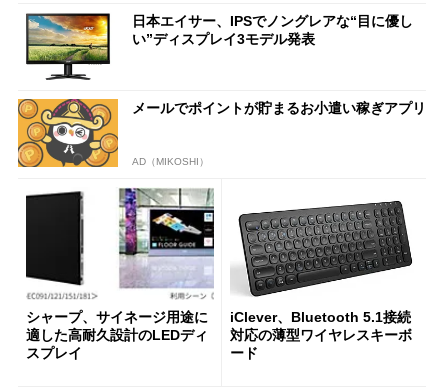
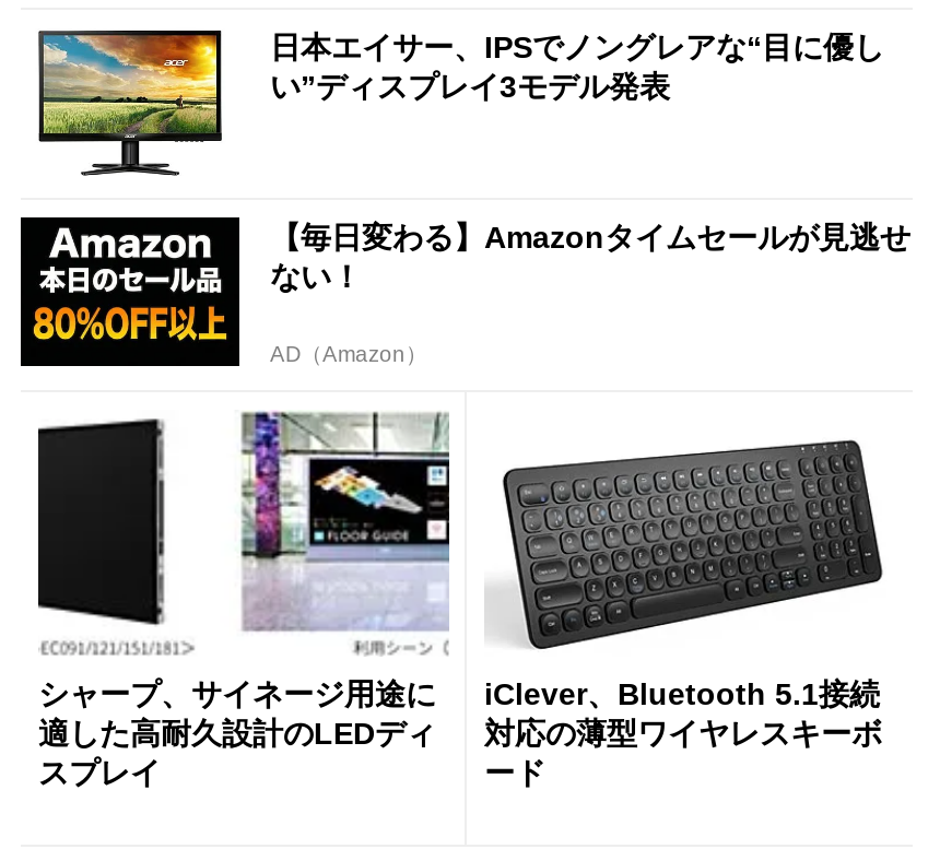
[17,98,426,168] [image] | メールでポイントが貯まるお小遣い稼ぎアプリ -> [19,215,910,368] [image] | 【毎日変わる】Amazonタイムセールが見逃せ | ない！
[132,156,209,167] AD（MIKOSHI） -> [270,342,427,366] AD（Amazon）

